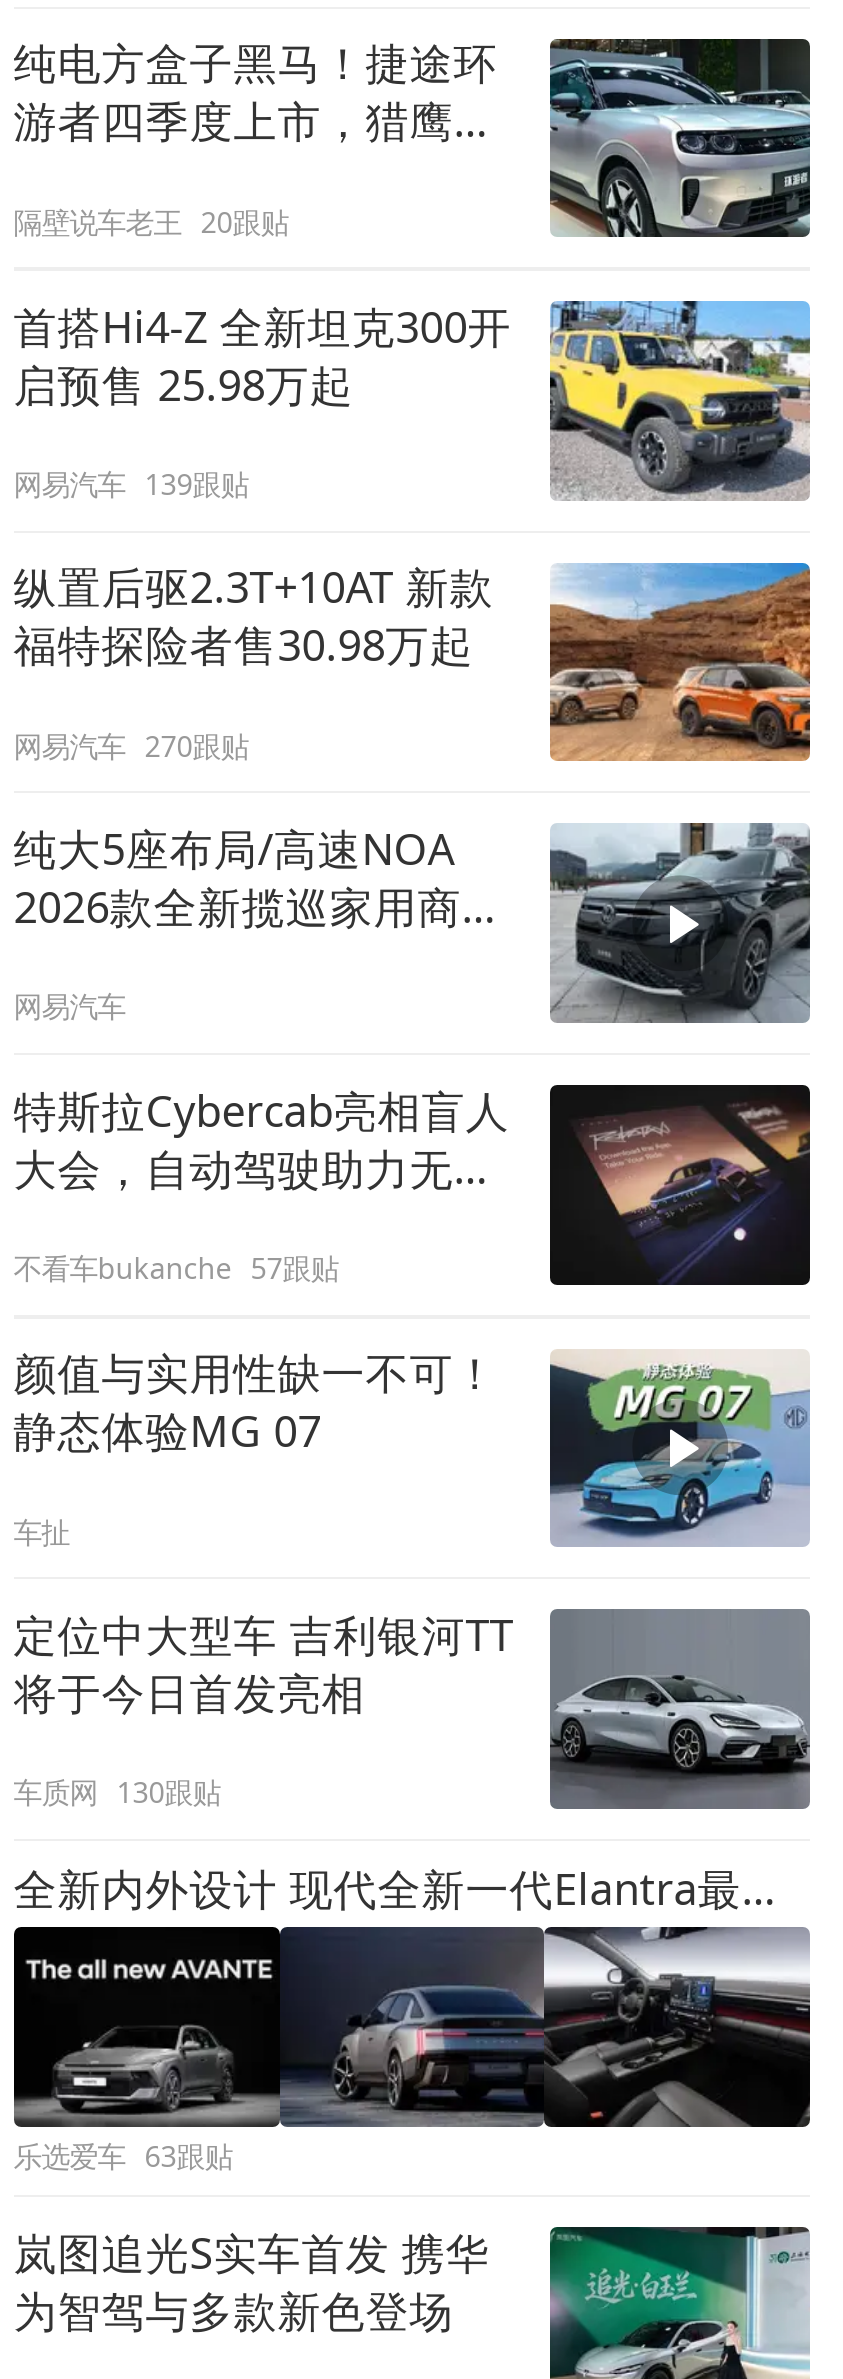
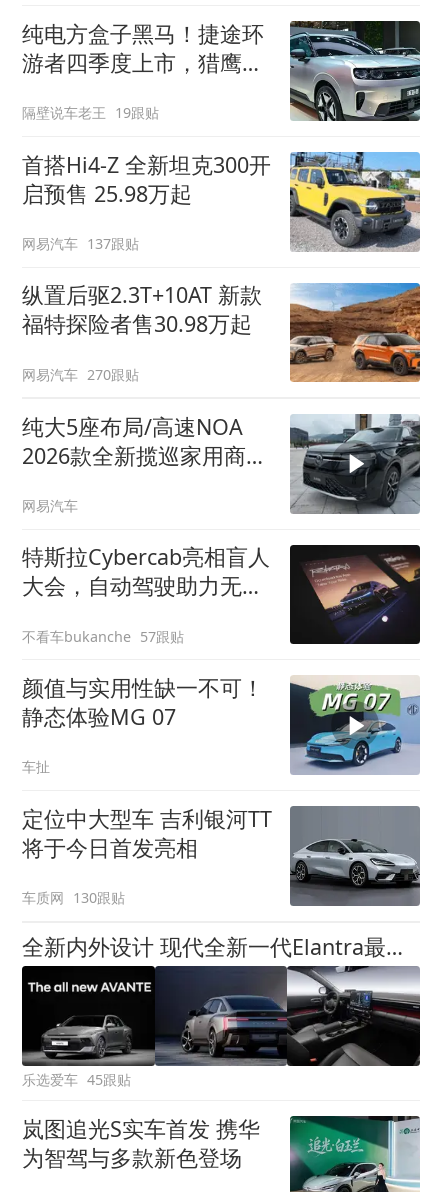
[13,202,289,240] 隔壁说车老王 20跟贴 -> [22,103,159,122] 隔壁说车老王 19跟贴
[13,465,249,503] 网易汽车 139跟贴 -> [22,234,139,253] 网易汽车 137跟贴
[13,2136,233,2174] 乐选爱车 63跟贴 -> [22,1070,131,1089] 乐选爱车 45跟贴

